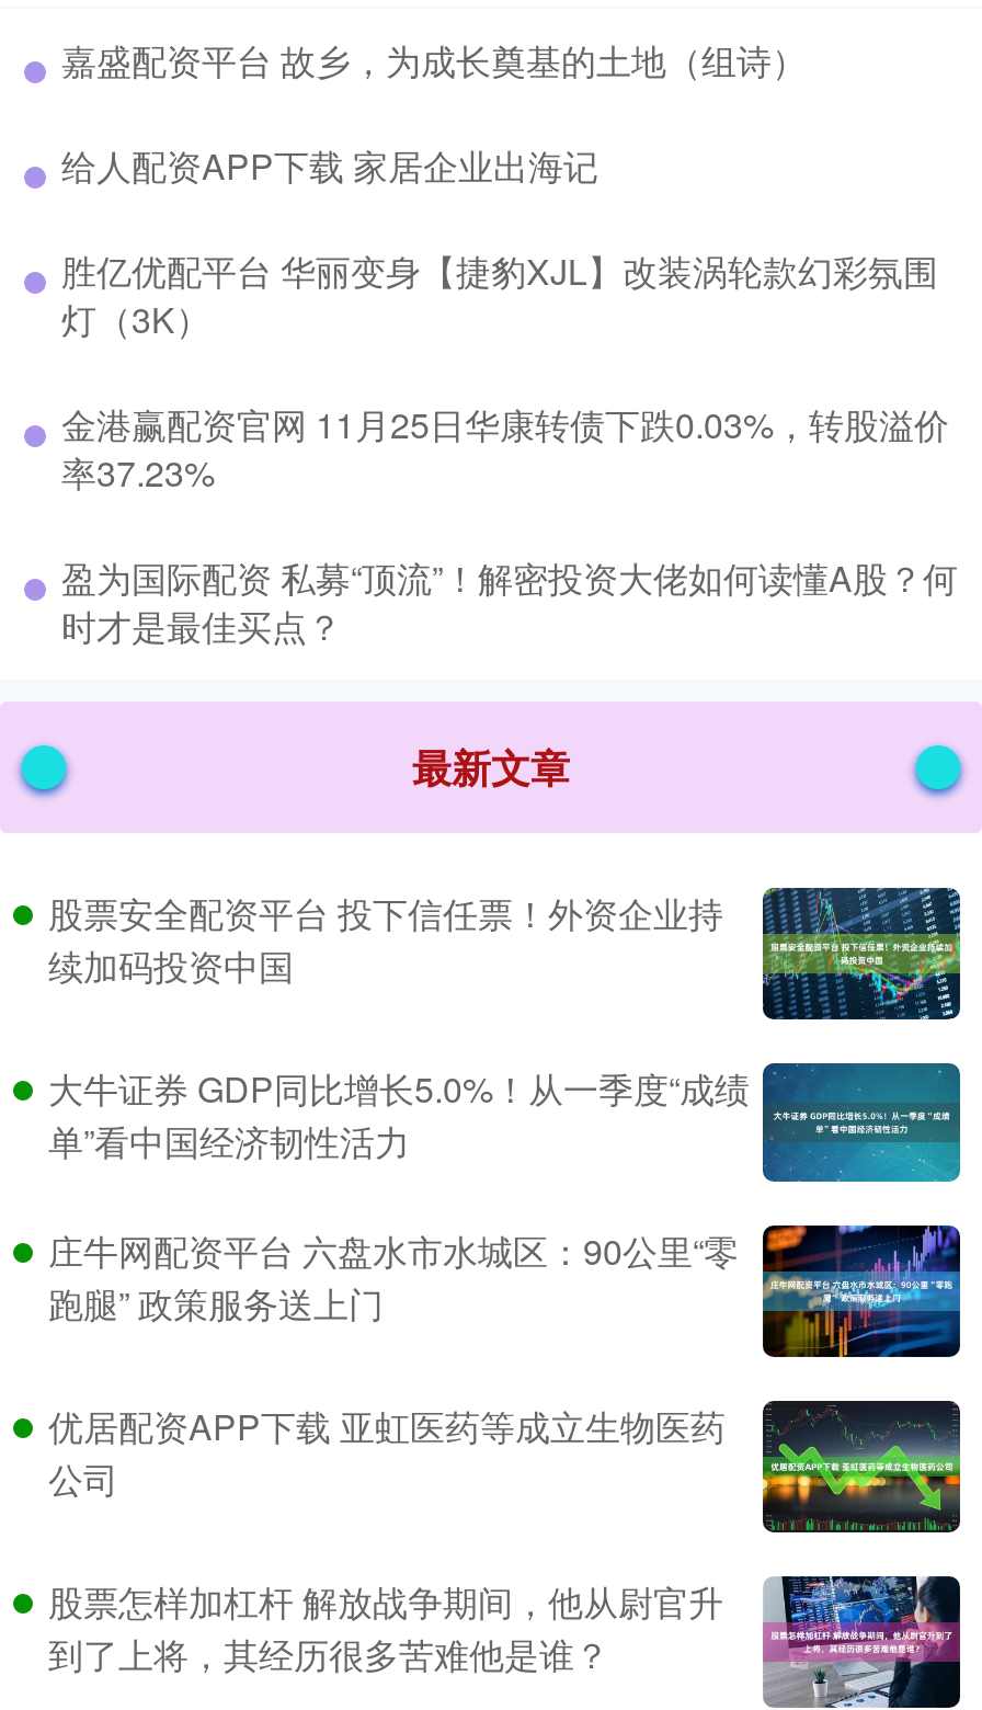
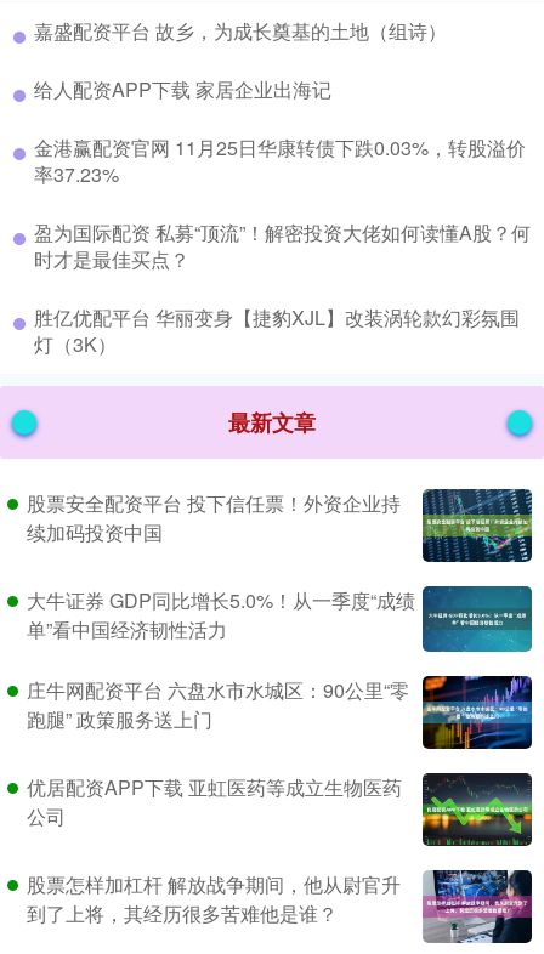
moved [61,246,938,344] -> [34,304,520,358]: 胜亿优配平台 华丽变身【捷豹XJL】改装涡轮款幻彩氛围 | 灯（3K）
moved [61,399,958,651] -> [34,134,531,273]: 金港赢配资官网 11月25日华康转债下跌0.03%，转股溢价 | 率37.23% | 盈为国际配资 私募“顶流”！解密投资大佬如何读懂A股？何 | 时才是最佳买点？

